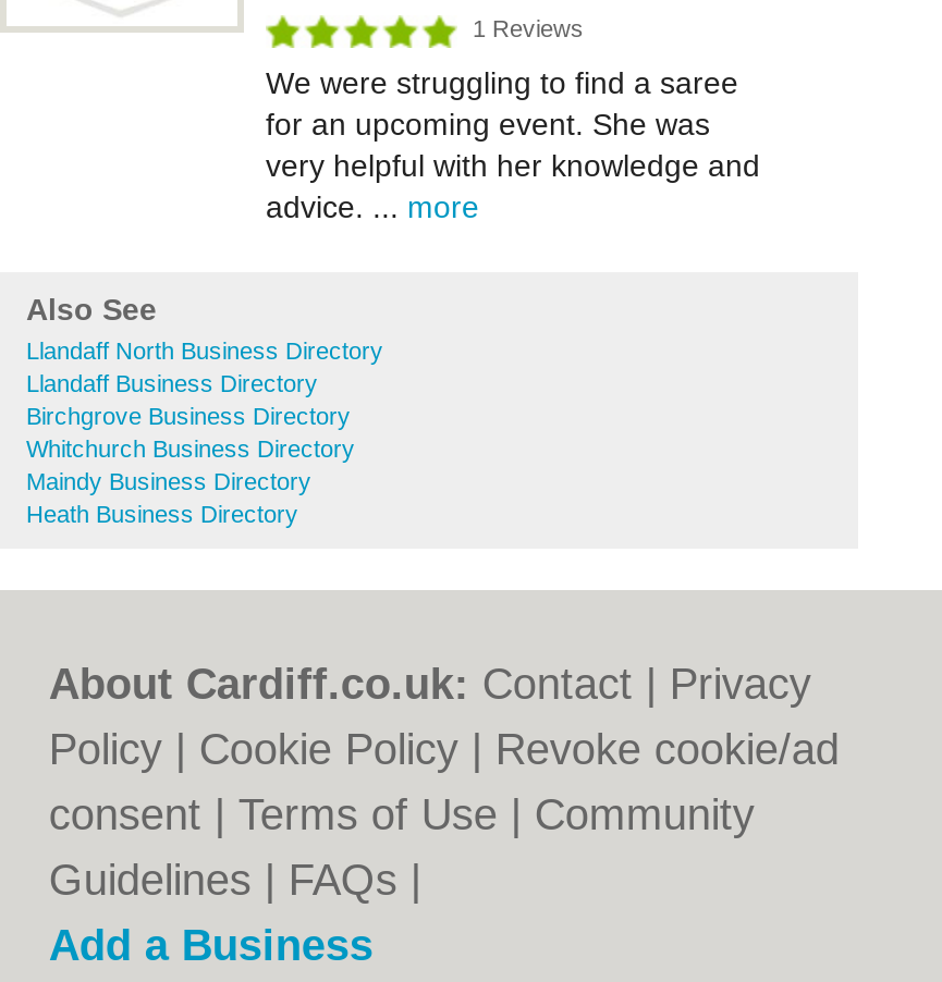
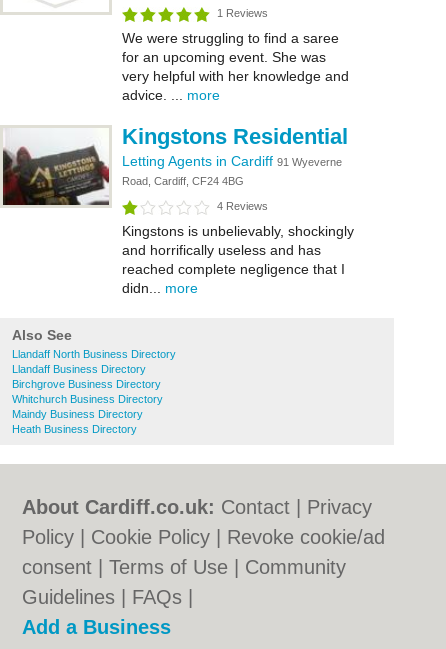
none -> [3,124,354,296] [image] | Kingstons Residential | Letting Agents in Cardiff 91 Wyeverne | Road, Cardiff, CF24 4BG | 4 Reviews | Kingstons is unbelievably, shockingly | and horrifically useless and has | reached complete negligence that I | didn... more

